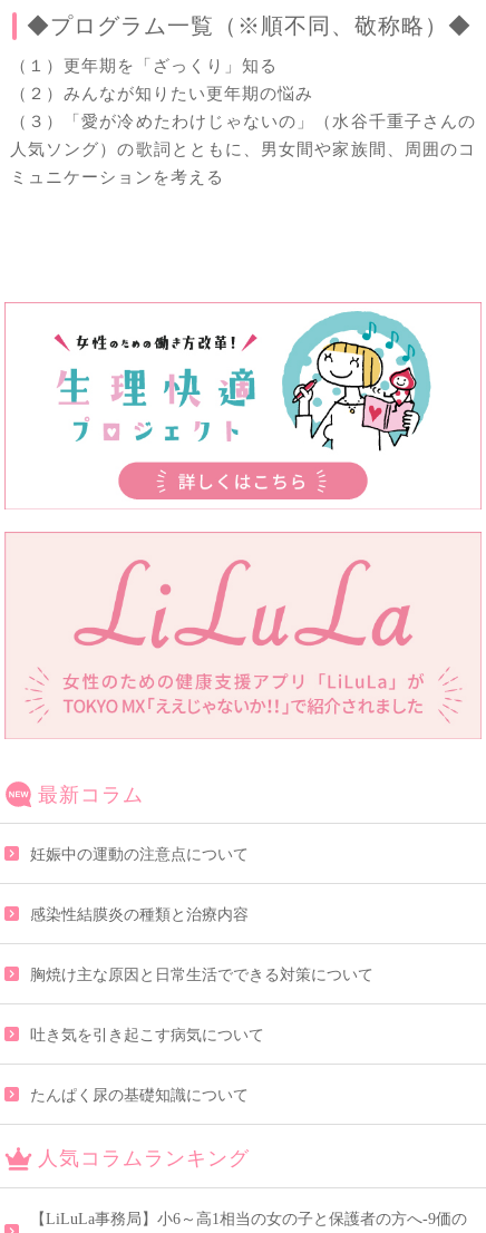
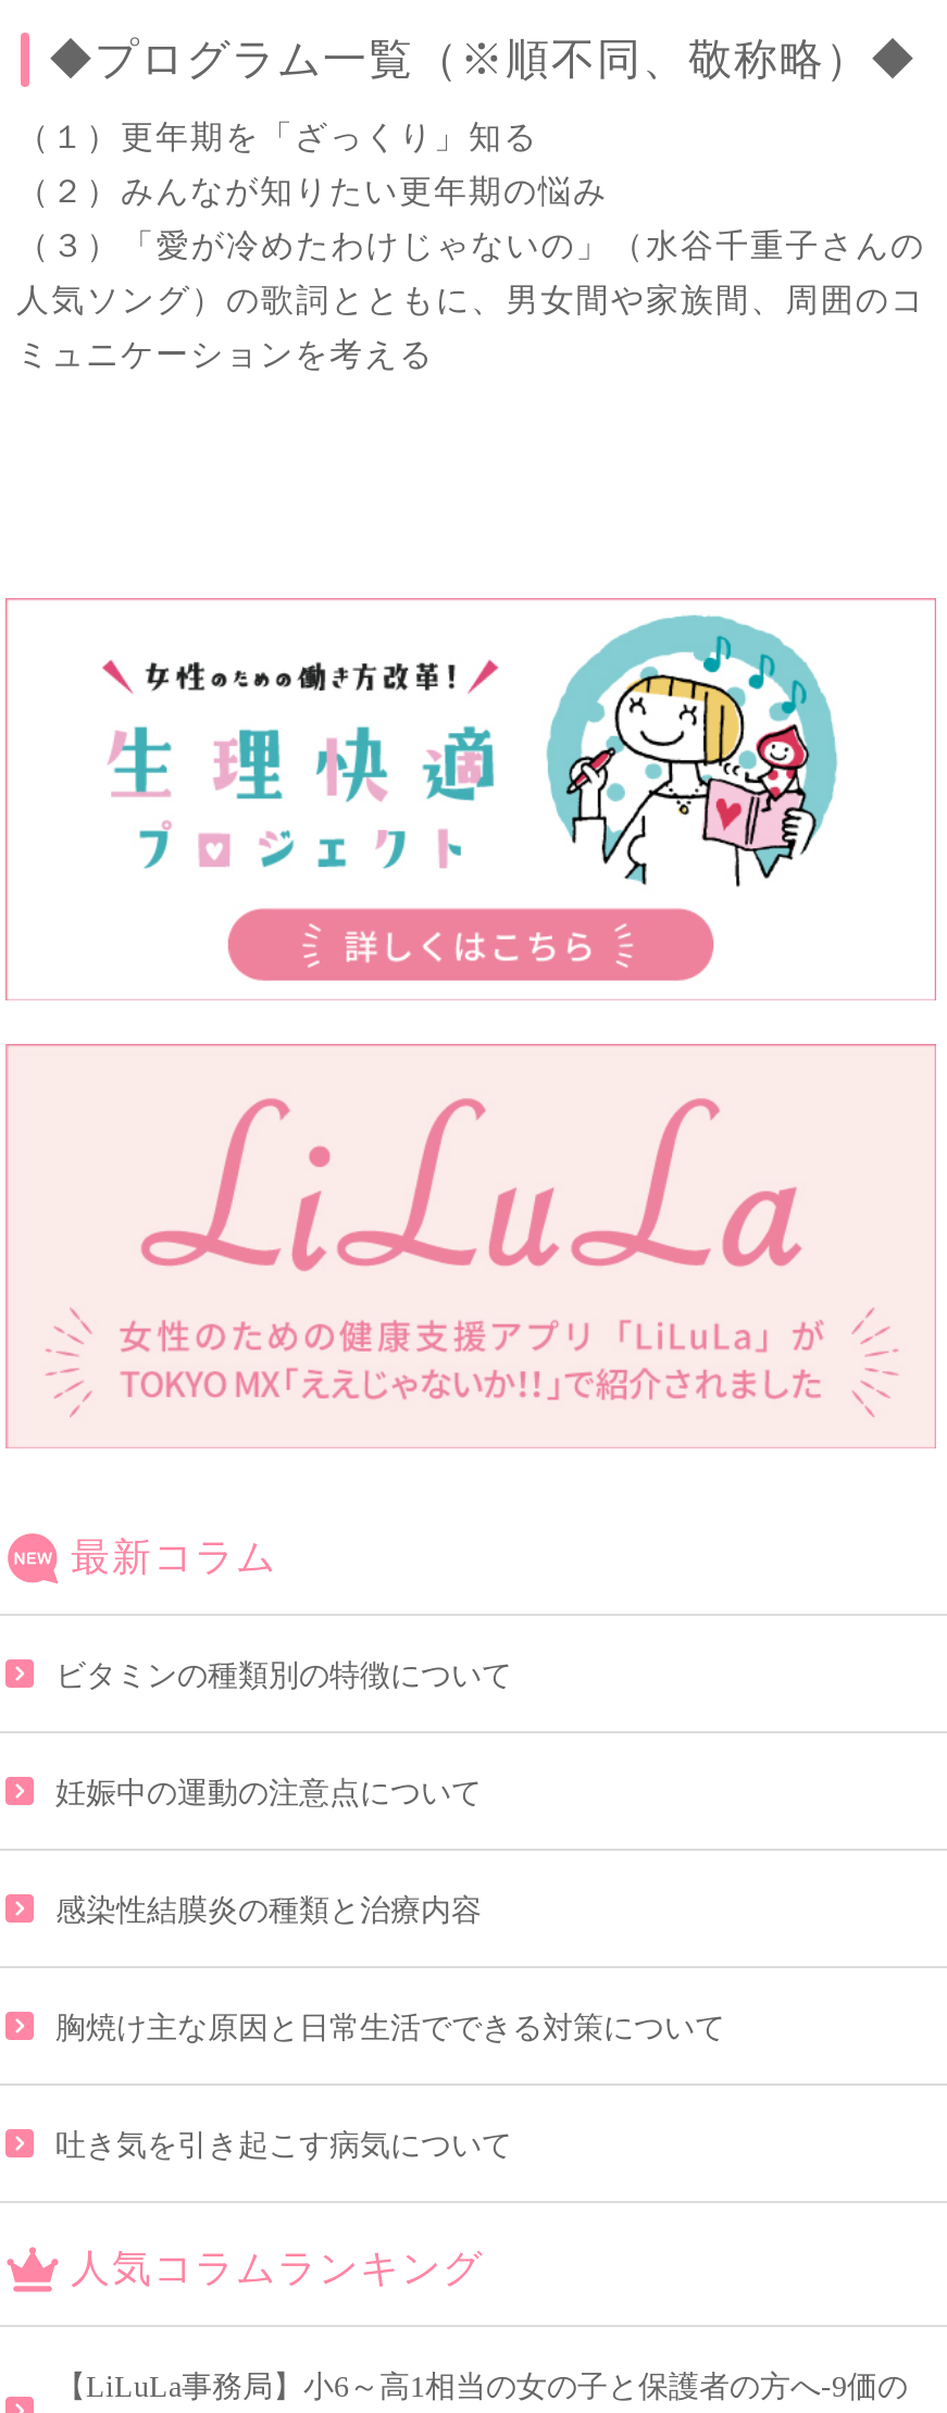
none -> [55,1659,512,1692] ビタミンの種類別の特徴について
moved [30,847,373,1044] -> [55,1777,725,2162]: 妊娠中の運動の注意点について | 感染性結膜炎の種類と治療内容 | 胸焼け主な原因と日常生活でできる対策について | 吐き気を引き起こす病気について
[30,1088,249,1104] たんぱく尿の基礎知識について -> none

